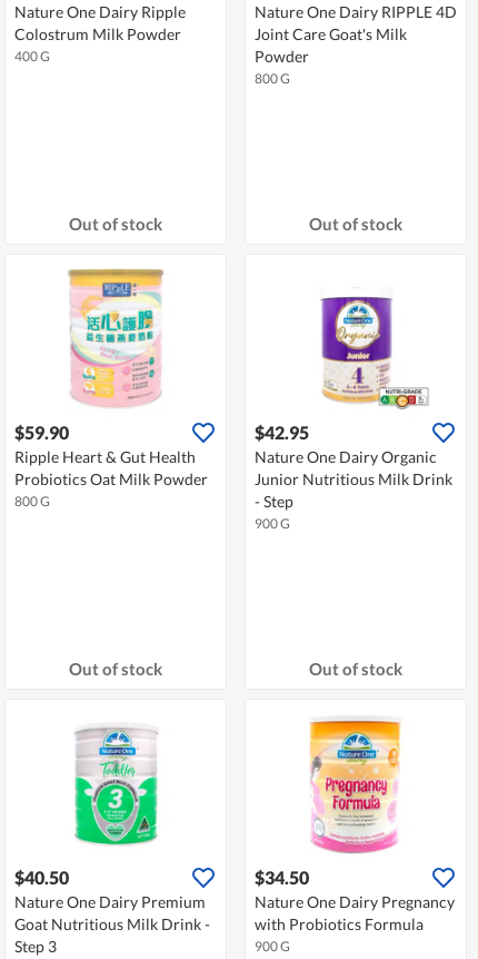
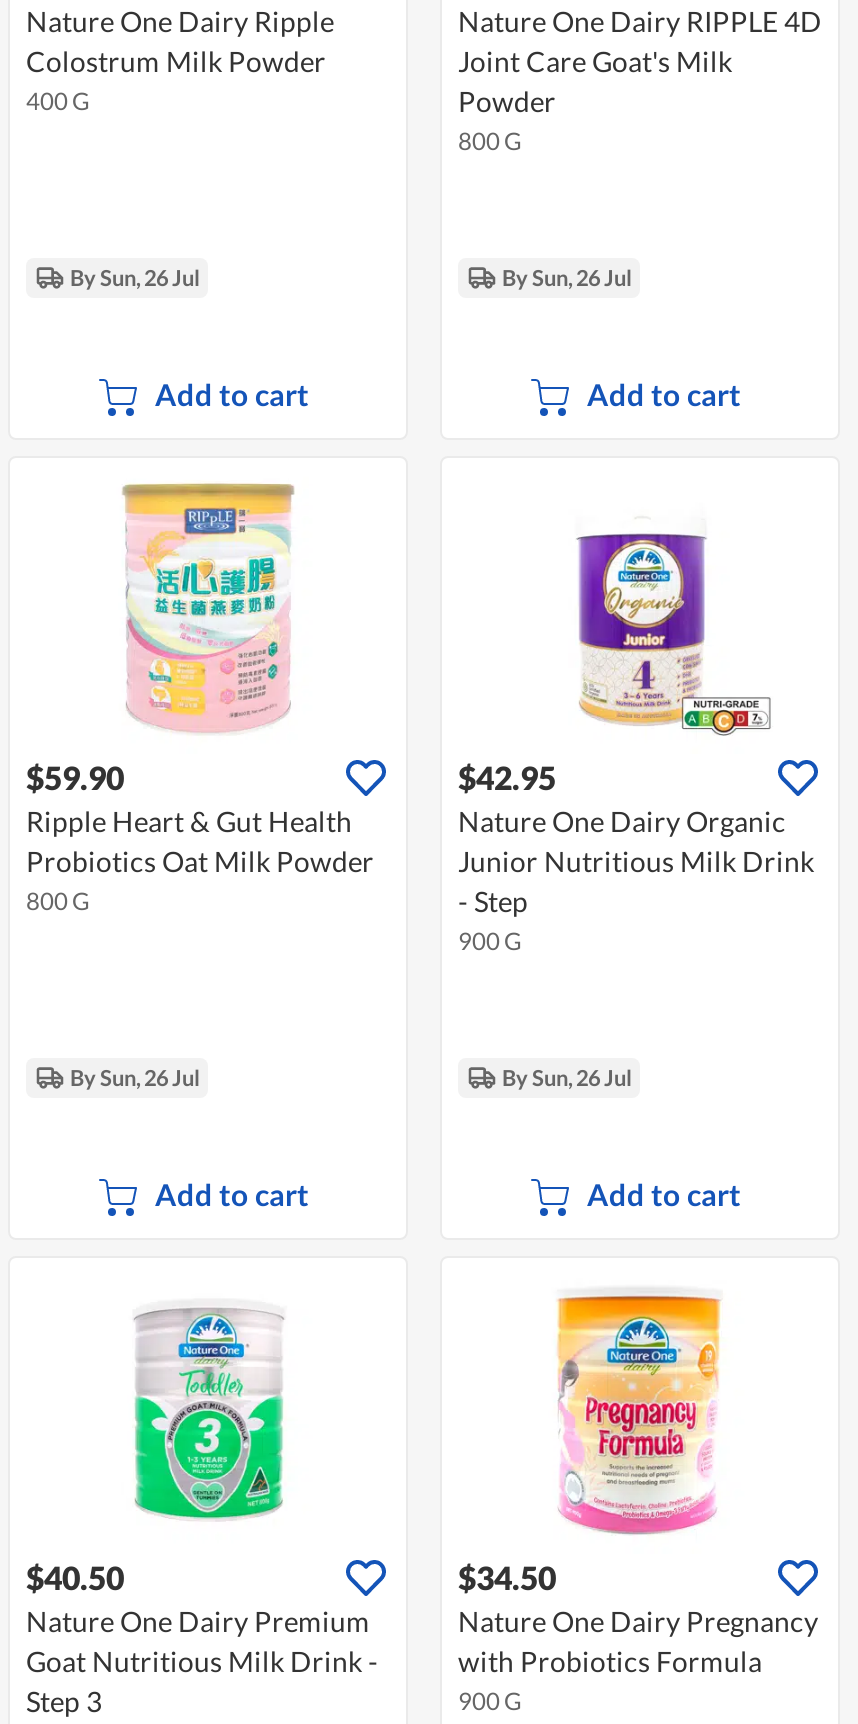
[69,213,162,233] Out of stock -> [70,265,309,413] By Sun, 26 Jul | Add to cart
[309,213,402,233] Out of stock -> [502,265,741,413] By Sun, 26 Jul | Add to cart
[69,658,162,678] Out of stock -> [70,1065,309,1213] By Sun, 26 Jul | Add to cart
[309,658,402,678] Out of stock -> [502,1065,741,1213] By Sun, 26 Jul | Add to cart

